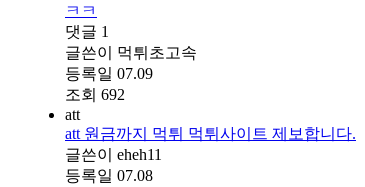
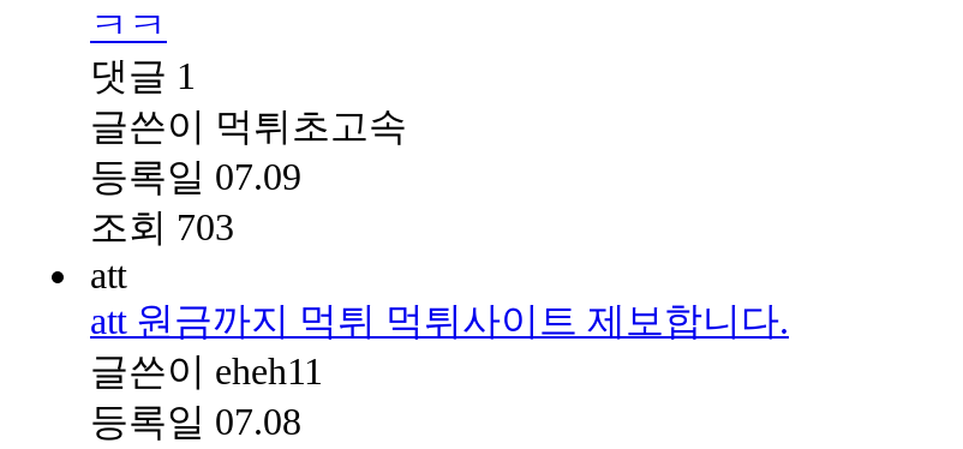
[65,86,125,103] 조회 692 -> [90,207,234,248] 조회 703

